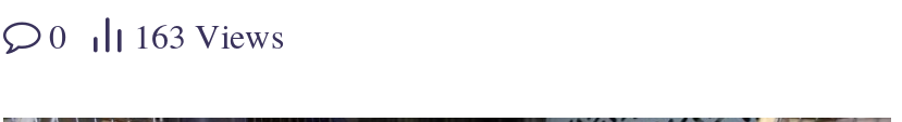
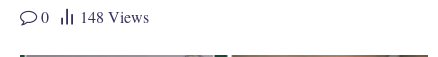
[49,12,284,57] 0 163 Views -> [41,6,149,27] 0 148 Views

